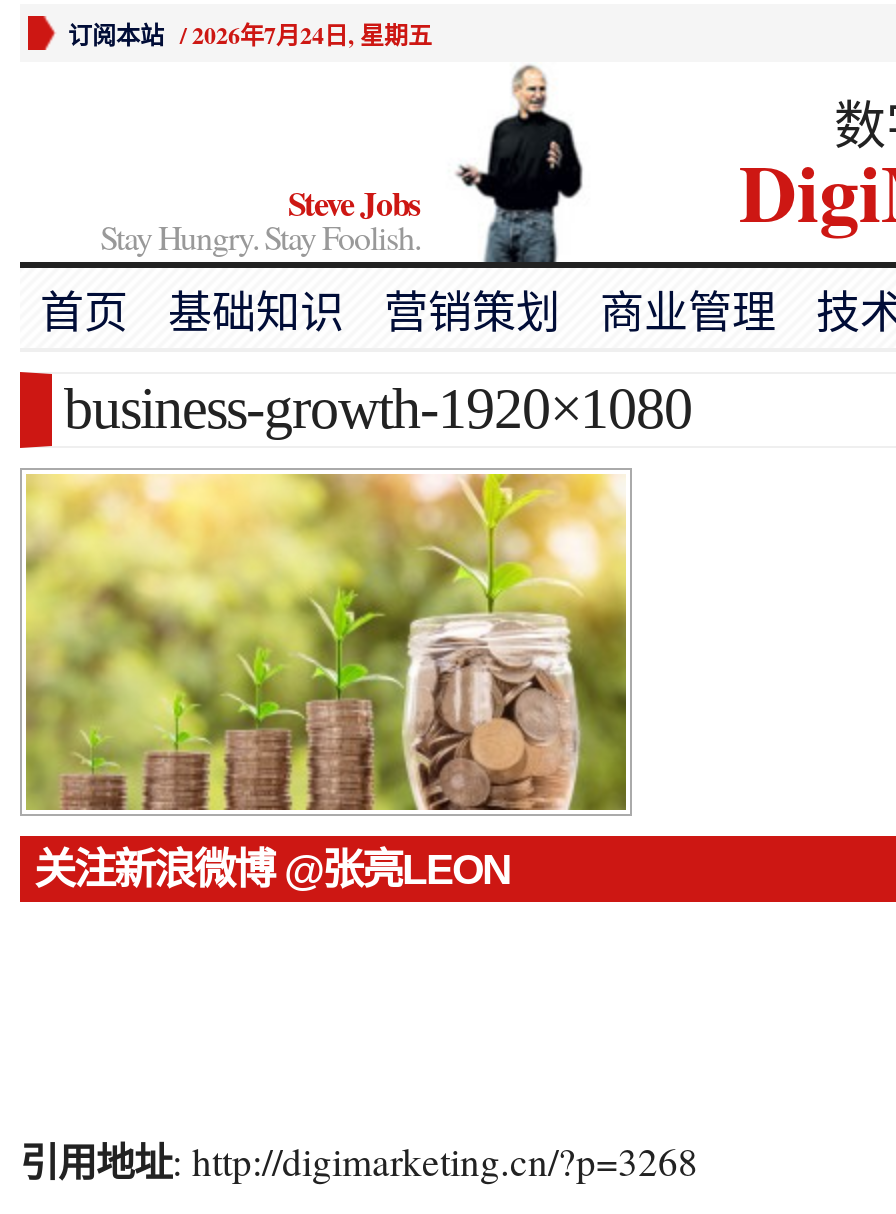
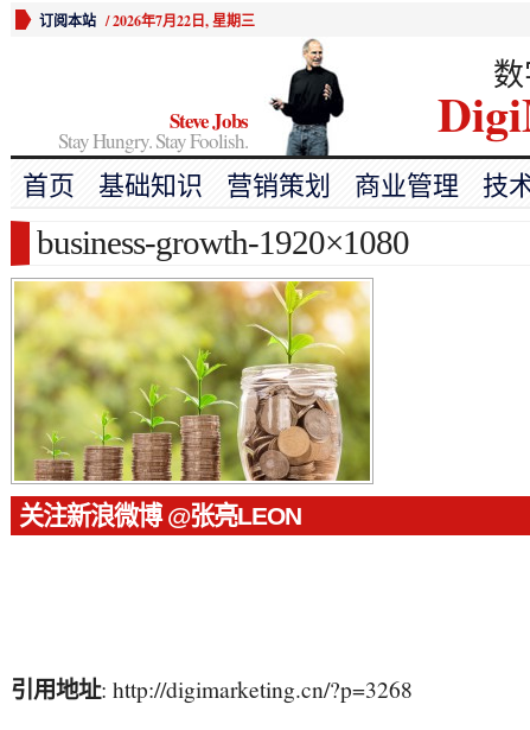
[68,18,432,52] 订阅本站 /2026年7月24日, 星期五 -> [39,11,255,31] 订阅本站 /2026年7月22日, 星期三

